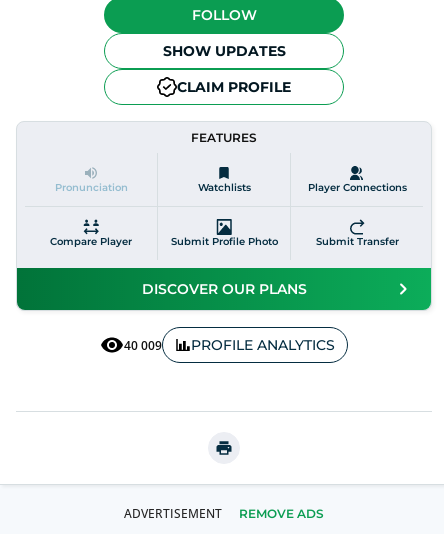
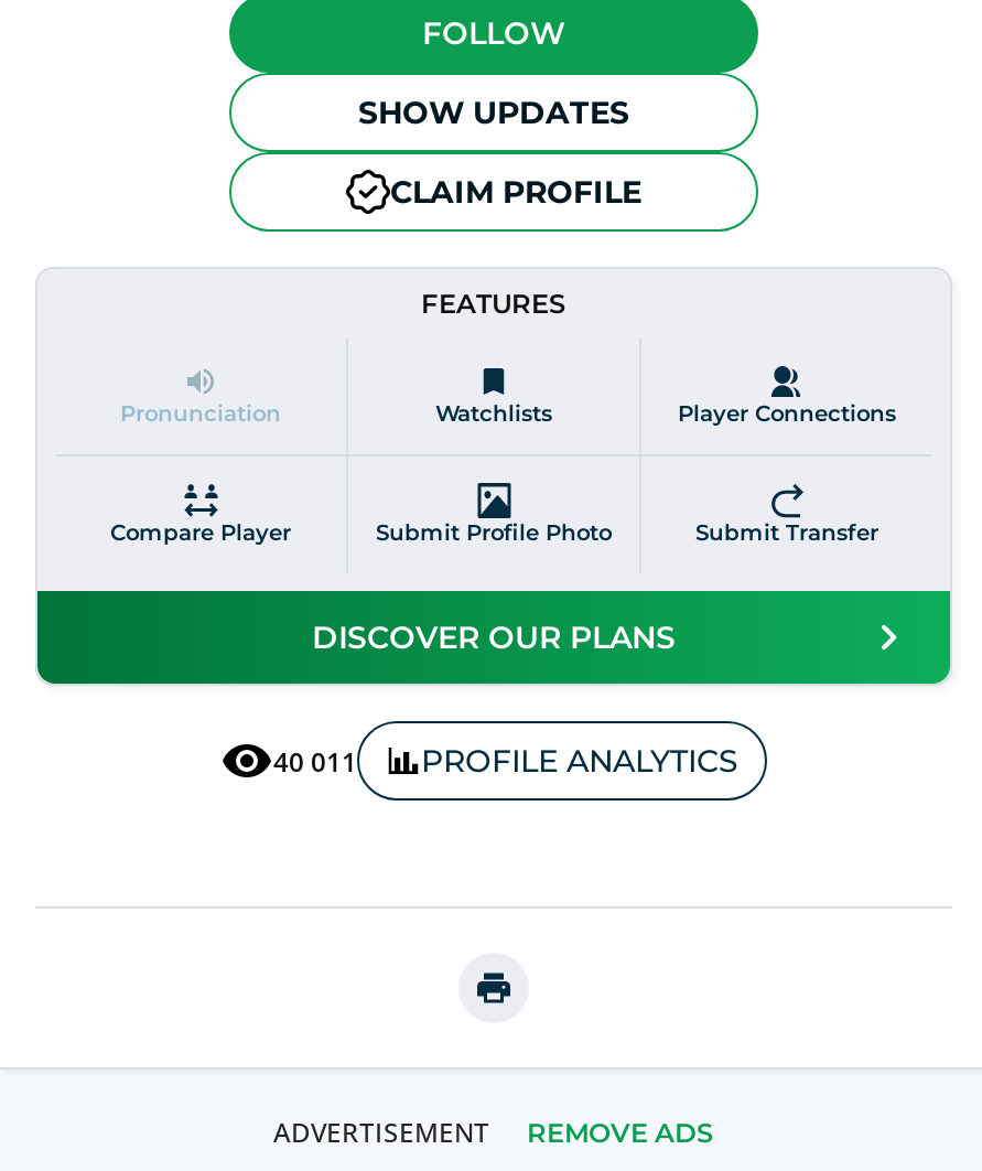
[124,336,335,354] 40 009 PROFILE ANALYTICS -> [273,741,738,781] 40 011 PROFILE ANALYTICS

